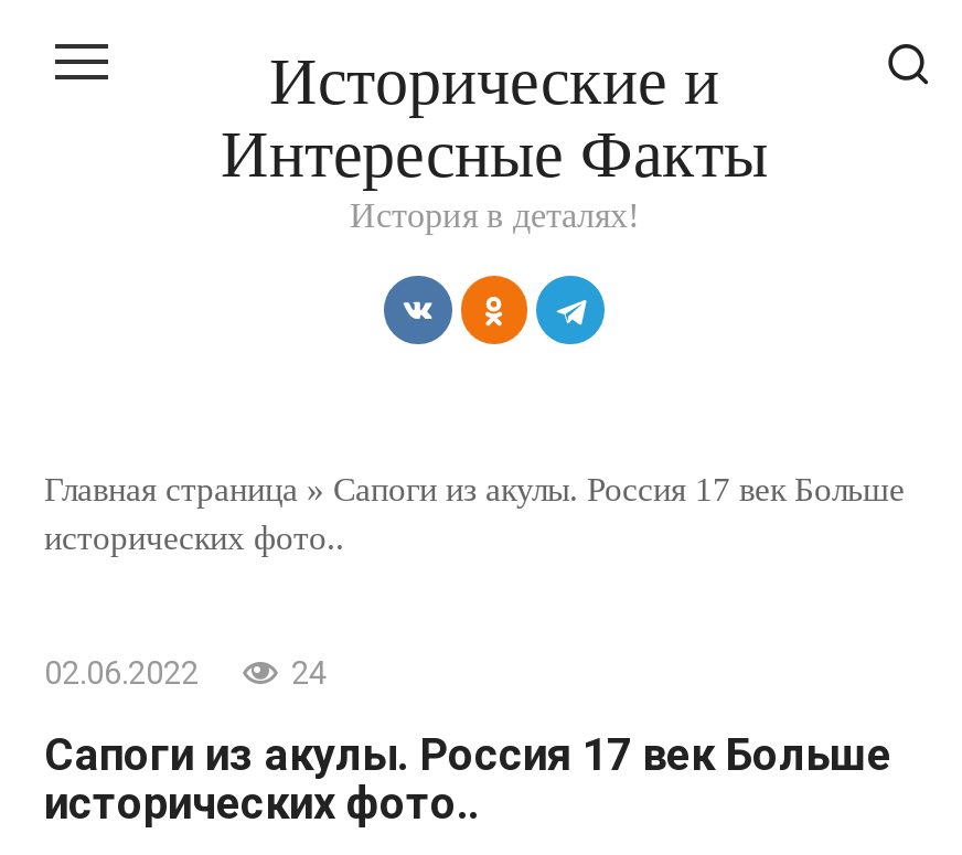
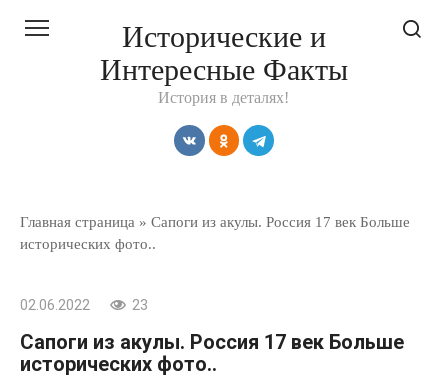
[291,654,327,692] 24 -> [132,297,148,314] 23

